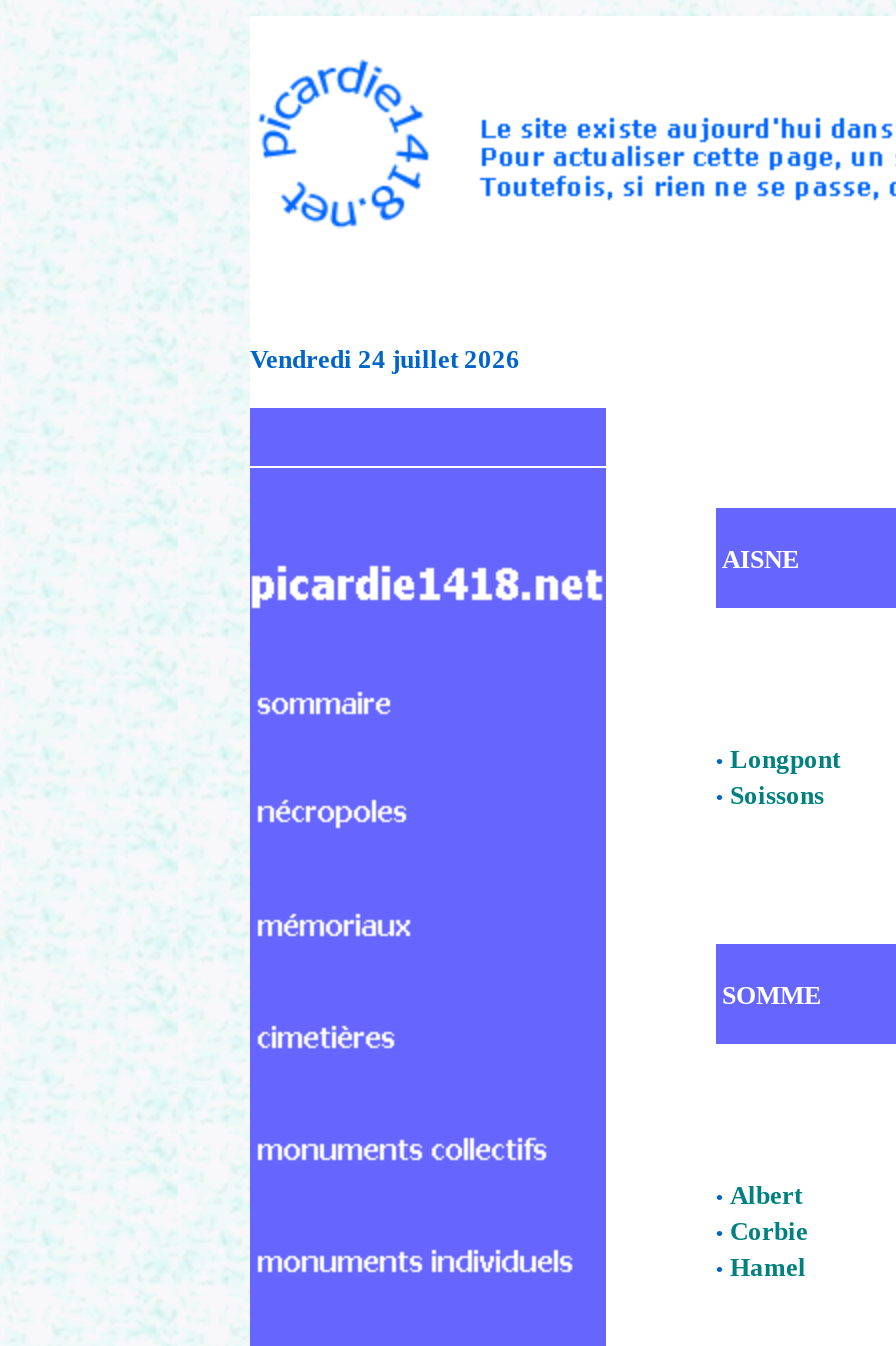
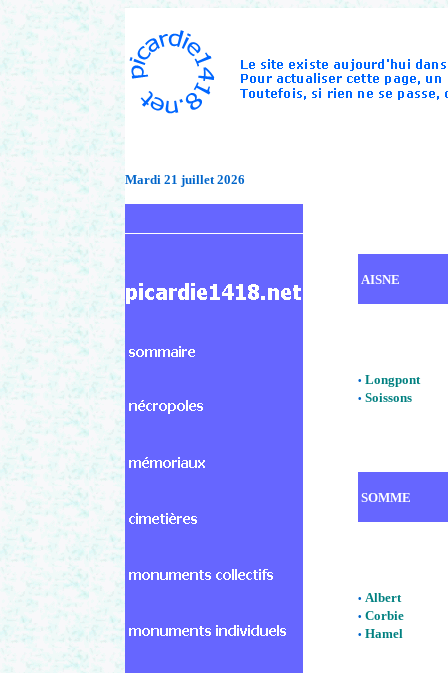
[250,344,520,374] Vendredi 24 juillet 2026 -> [125,172,245,187] Mardi 21 juillet 2026

